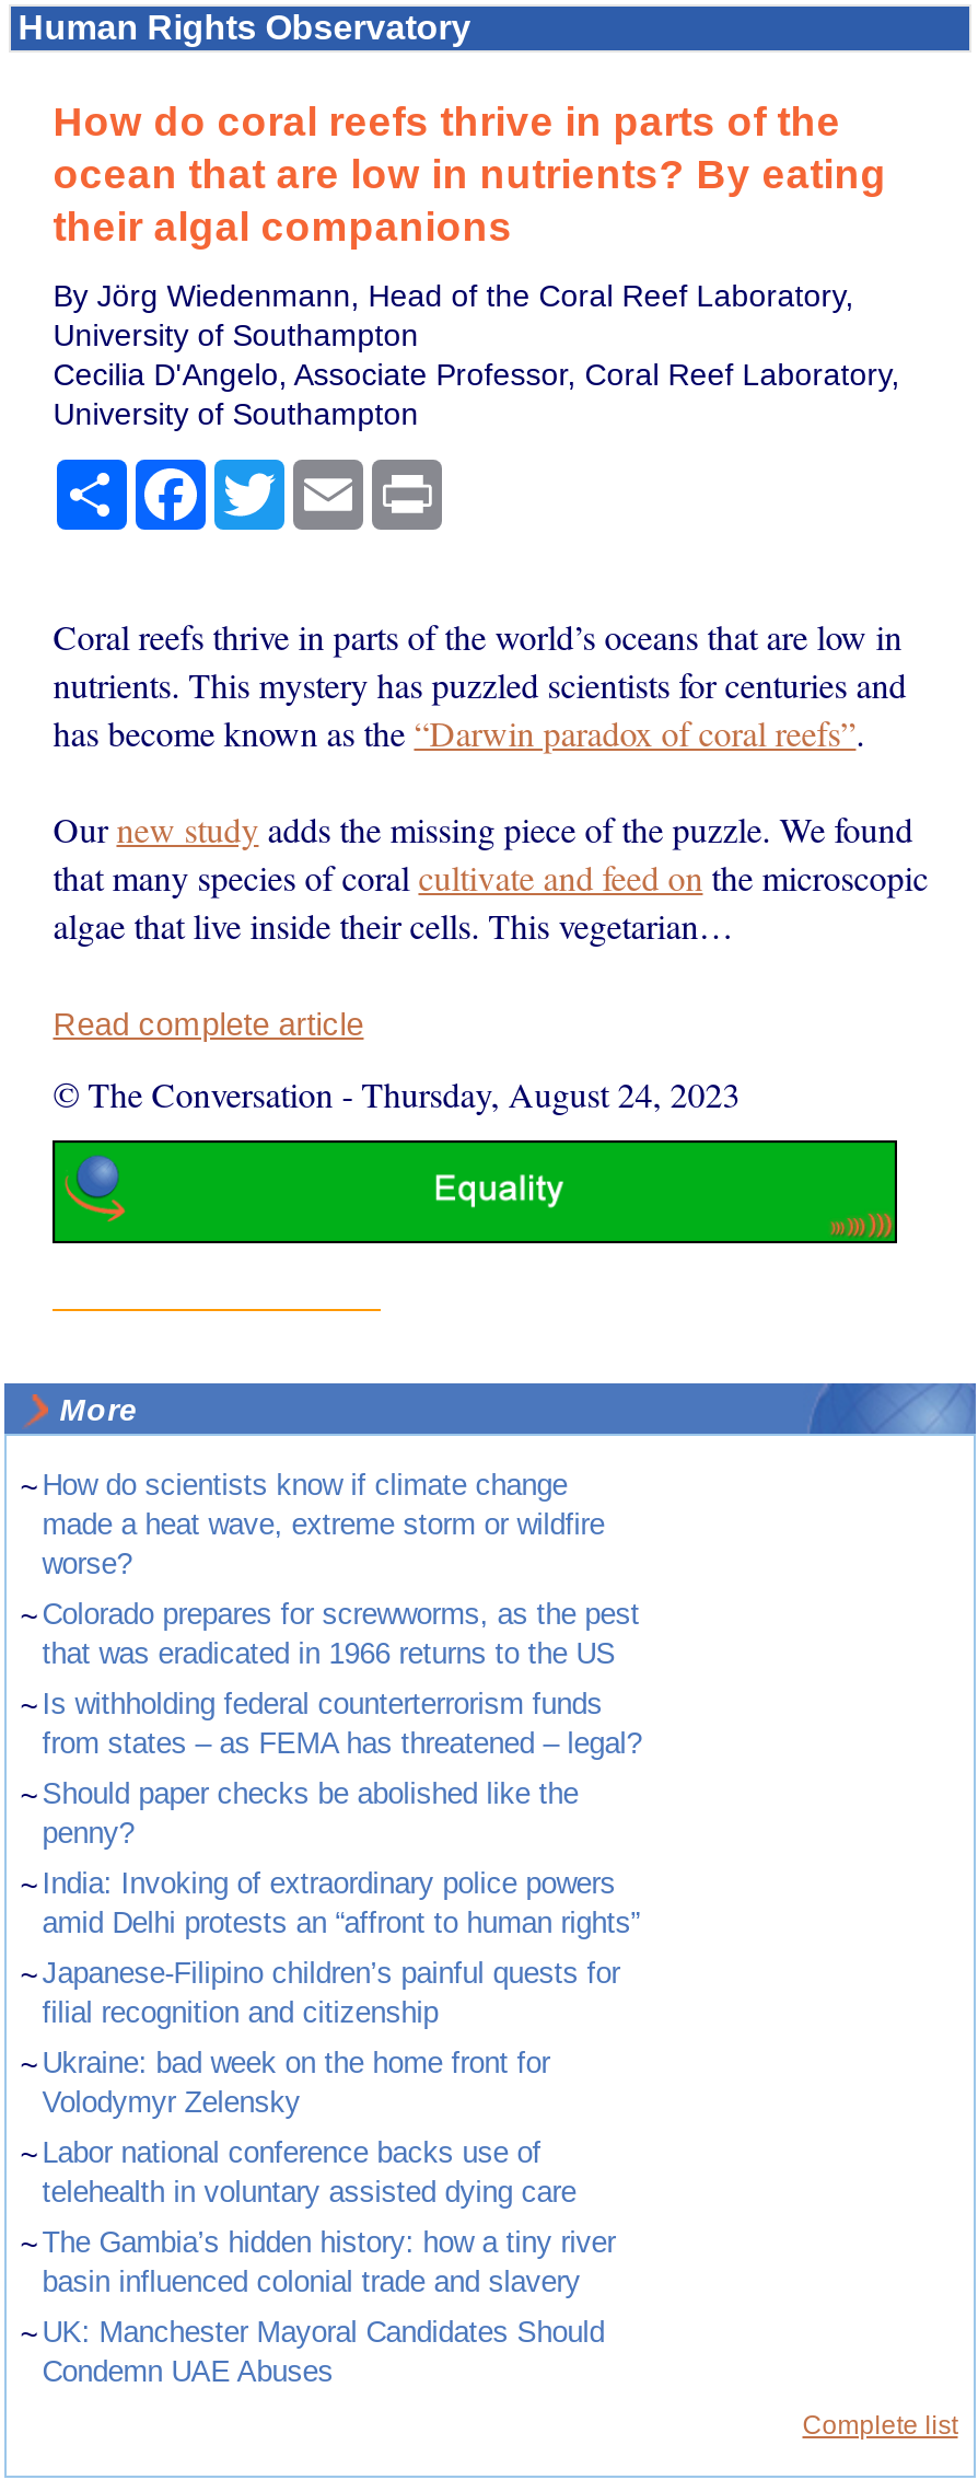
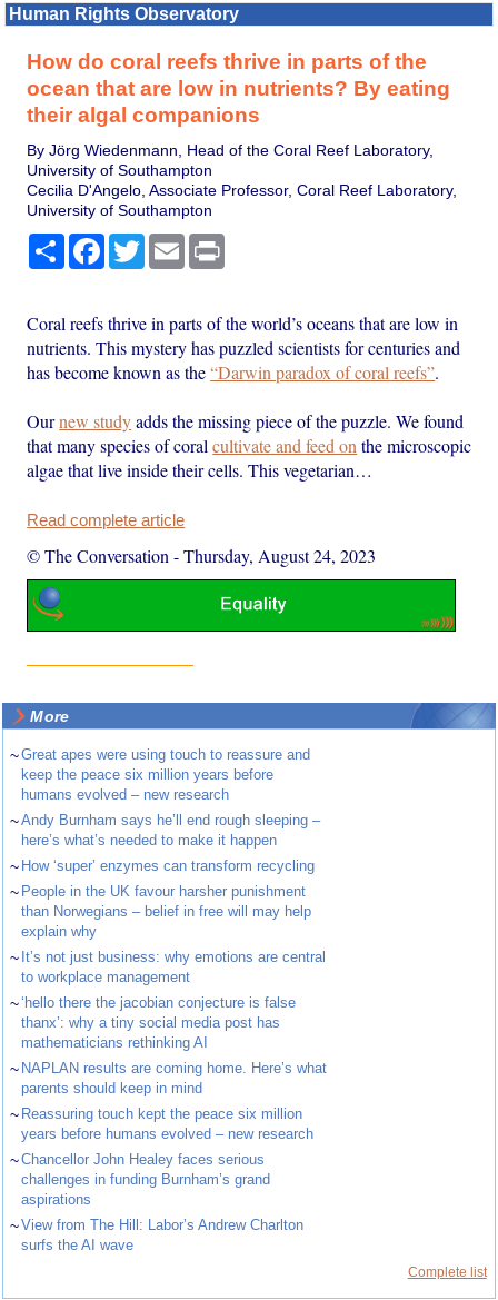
[20,1470,641,2389] ~ How do scientists know if climate change | made a heat wave, extreme storm or wildfire | worse? | ~ Colorado prepares for screwworms, as the pest | that was eradicated in 1966 returns to the US | ~ Is withholding federal counterterrorism funds | from states – as FEMA has threatened – legal? | ~ Should paper checks be abolished like the | penny? | ~ India: Invoking of extraordinary police powers | amid Delhi protests an “affront to human rights” | ~ Japanese-Filipino children’s painful quests for | filial recognition and citizenship | ~ Ukraine: bad week on the home front for | Volodymyr Zelensky | ~ Labor national conference backs use of | telehealth in voluntary assisted dying care | ~ The Gambia’s hidden history: how a tiny river | basin influenced colonial trade and slavery | ~ UK: Manchester Mayoral Candidates Should | Condemn UAE Abuses -> [10,747,327,1254] ~ Great apes were using touch to reassure and | keep the peace six million years before | humans evolved – new research | ~ Andy Burnham says he’ll end rough sleeping – | here’s what’s needed to make it happen | ~ How ‘super’ enzymes can transform recycling | ~ People in the UK favour harsher punishment | than Norwegians – belief in free will may help | explain why | ~ It’s not just business: why emotions are central | to workplace management | ~ ‘hello there the jacobian conjecture is false | thanx’: why a tiny social media post has | mathematicians rethinking AI | ~ NAPLAN results are coming home. Here’s what | parents should keep in mind | ~ Reassuring touch kept the peace six million | years before humans evolved – new research | ~ Chancellor John Healey faces serious | challenges in funding Burnham’s grand | aspirations | ~ View from The Hill: Labor’s Andrew Charlton | surfs the AI wave

